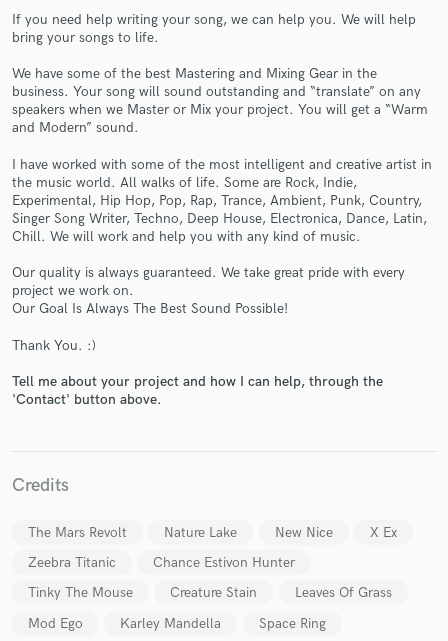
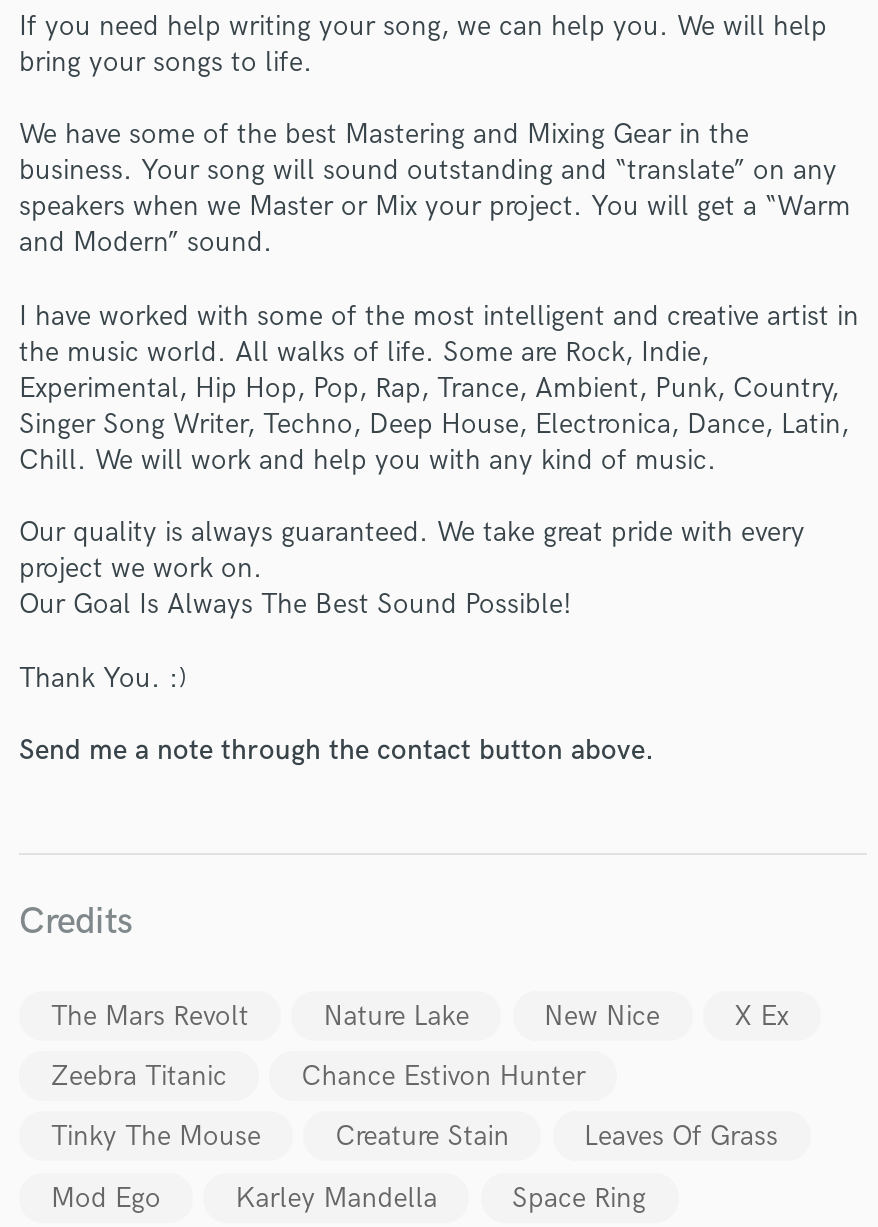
[12,373,383,408] Tell me about your project and how I can help, through the | 'Contact' button above. -> [19,733,653,767] Send me a note through the contact button above.

